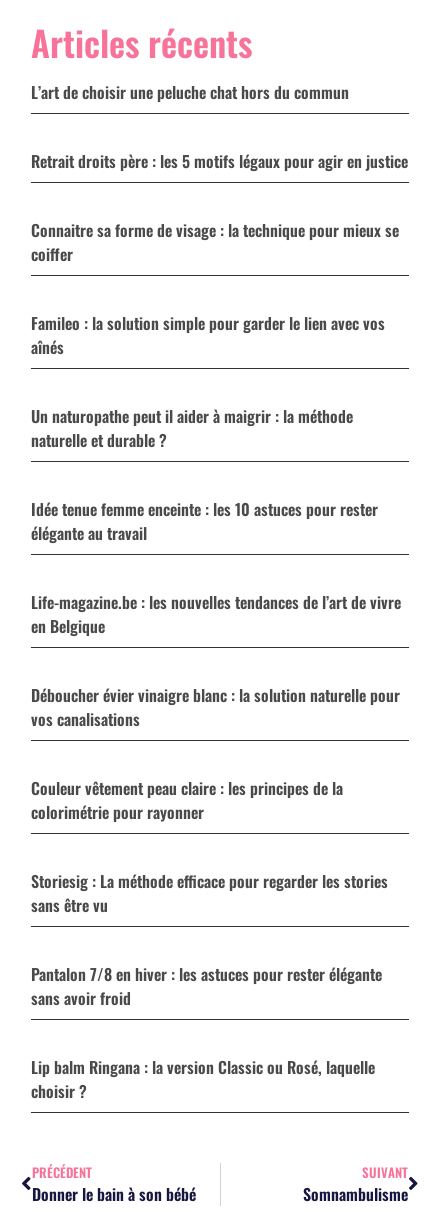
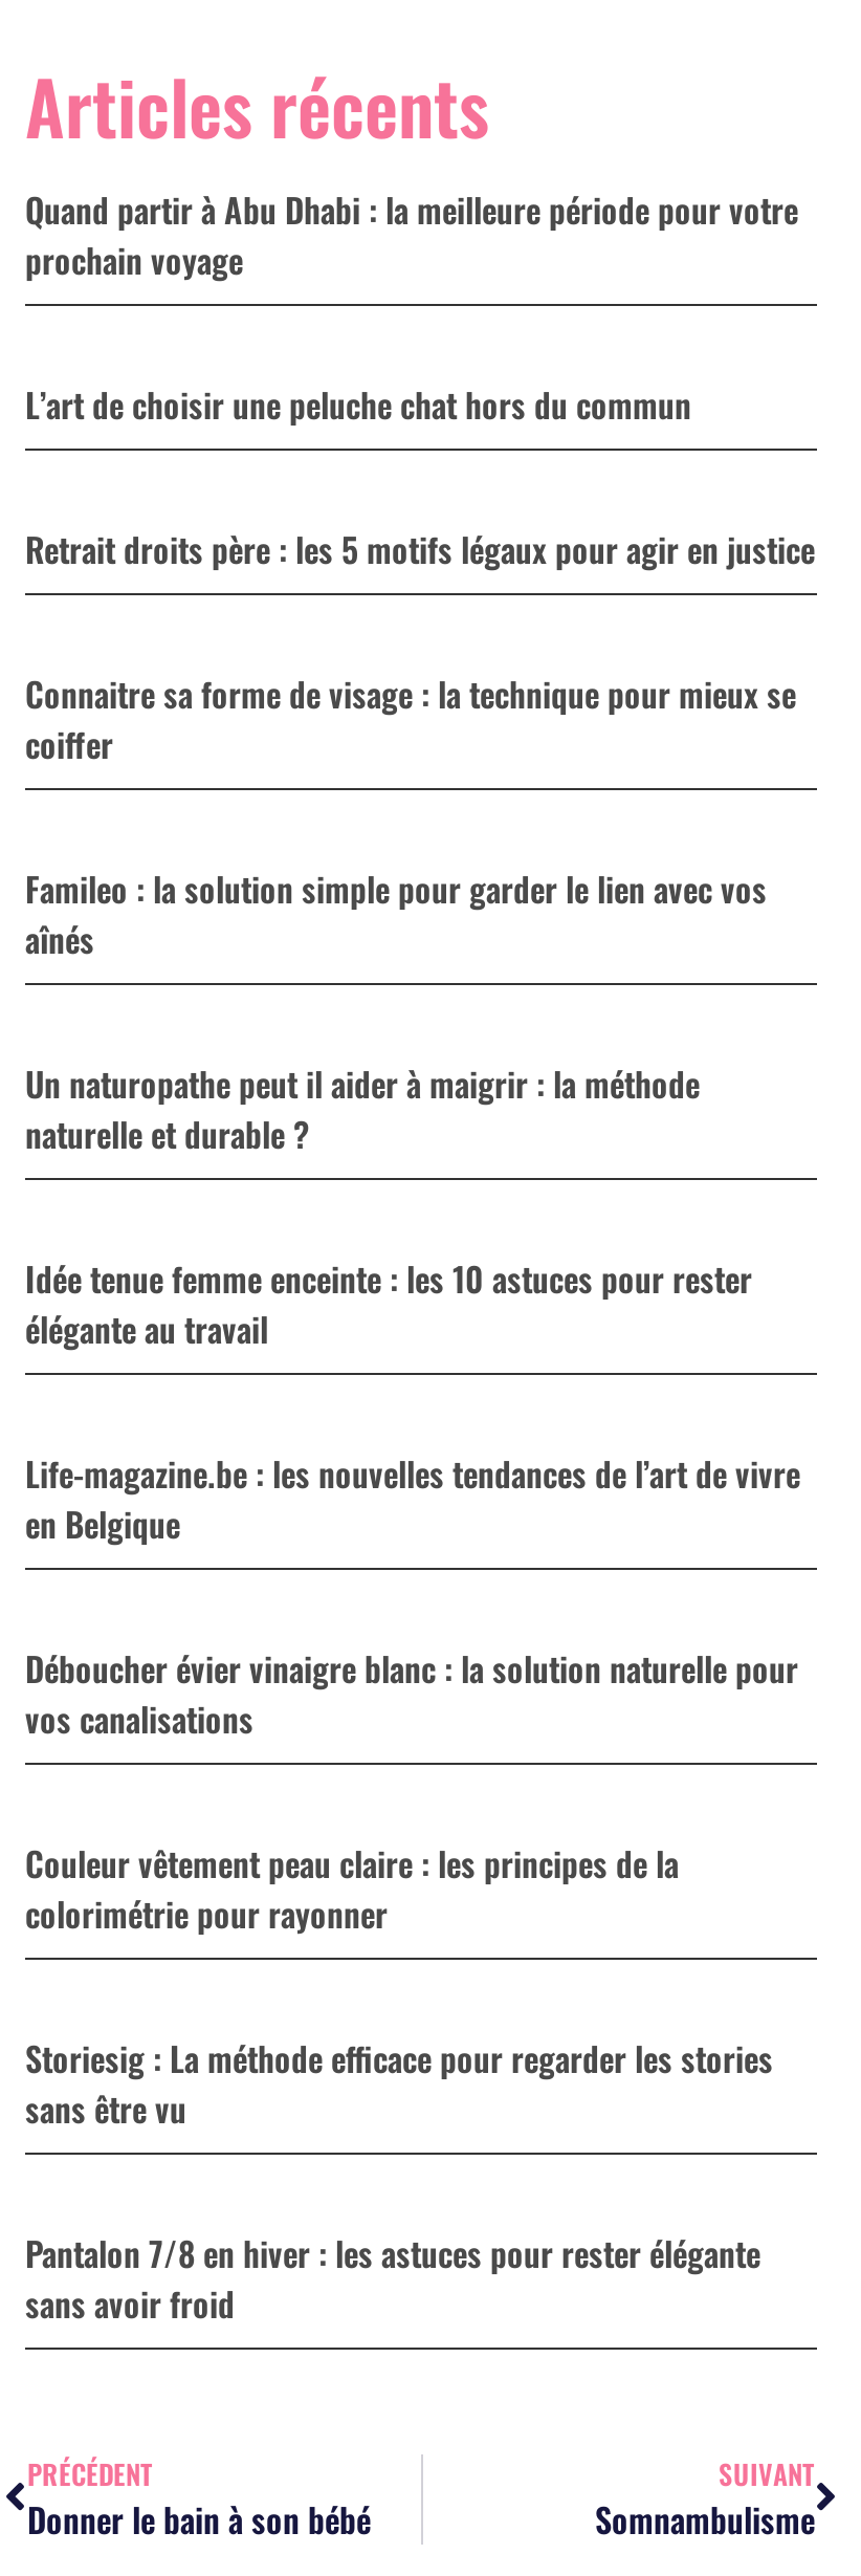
none -> [25,184,798,285] Quand partir à Abu Dhabi : la meilleure période pour votre | prochain voyage
moved [31,80,408,1010] -> [25,379,815,2329]: L’art de choisir une peluche chat hors du commun | Retrait droits père : les 5 motifs légaux pour agir en justice | Connaitre sa forme de visage : la technique pour mieux se | ... | Pantalon 7/8 en hiver : les astuces pour rester élégante | sans avoir froid
[31,1055,375,1103] Lip balm Ringana : la version Classic ou Rosé, laquelle | choisir ? -> none

